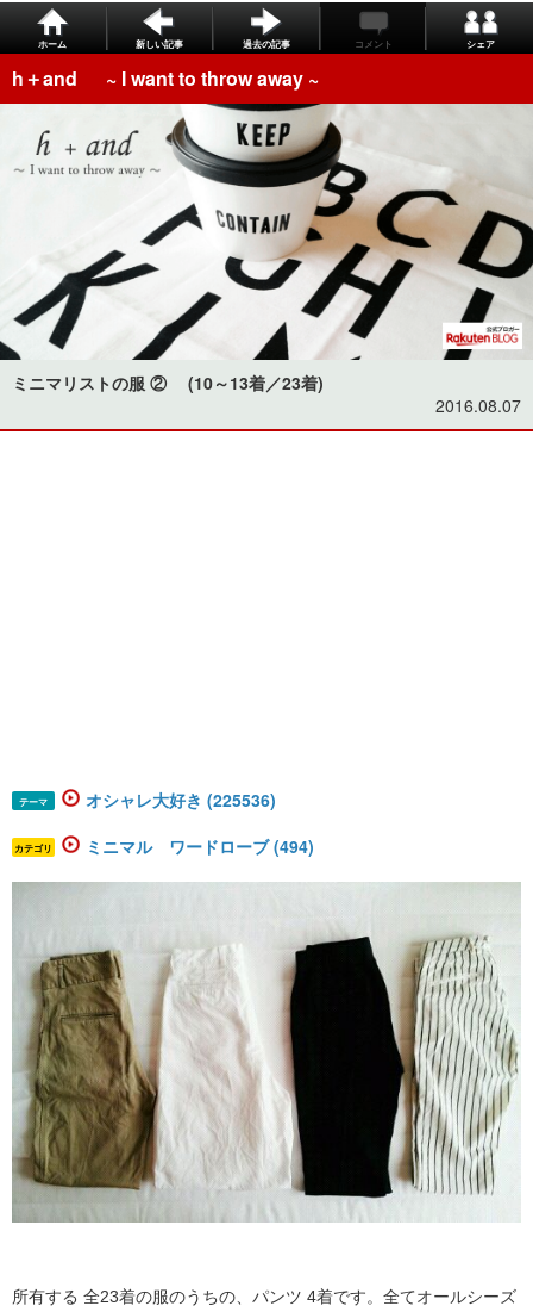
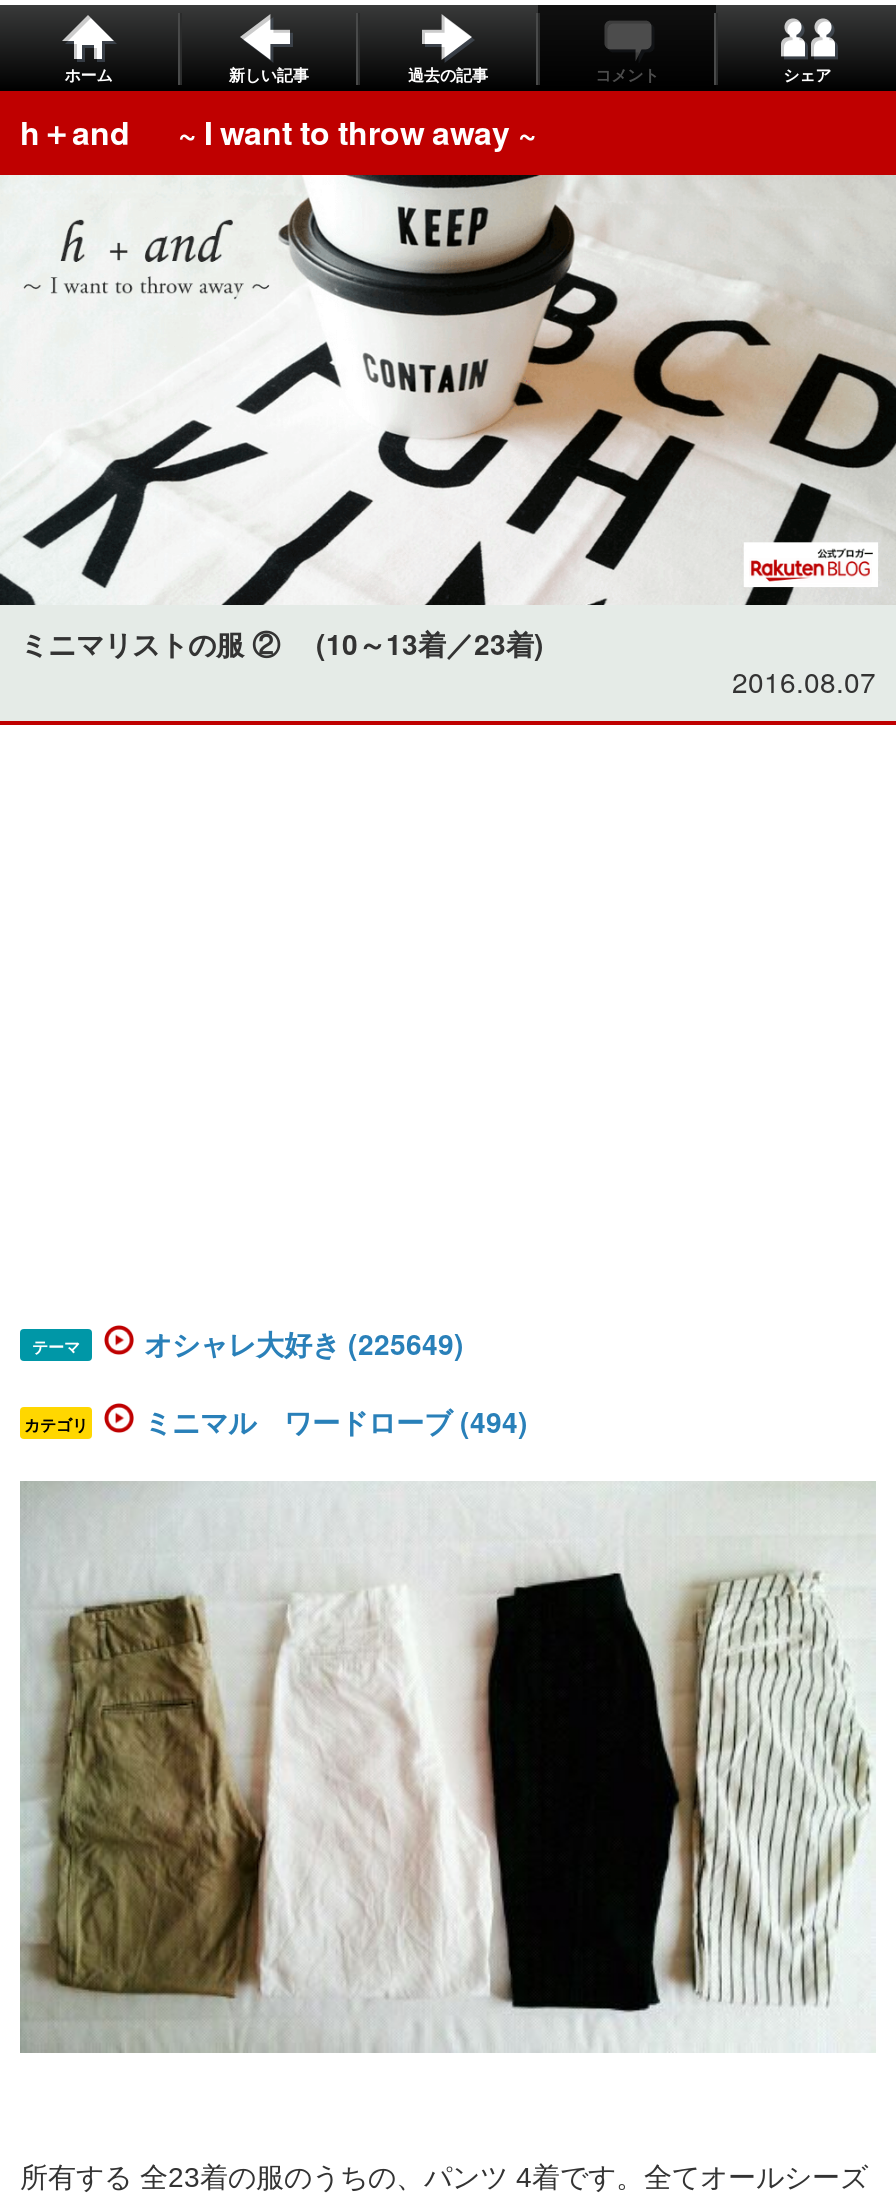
[86,787,276,811] オシャレ大好き (225536) -> [144,1323,464,1363] オシャレ大好き (225649)

